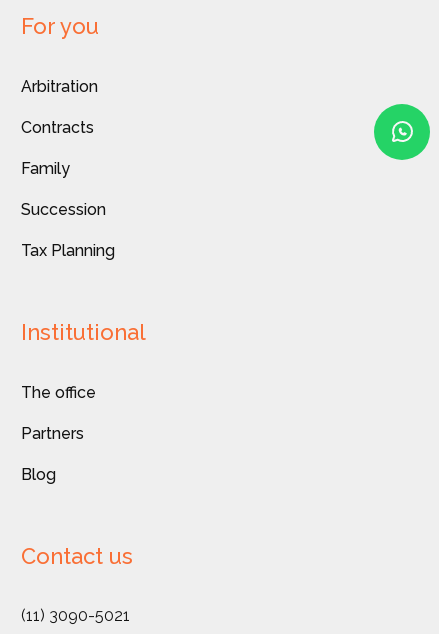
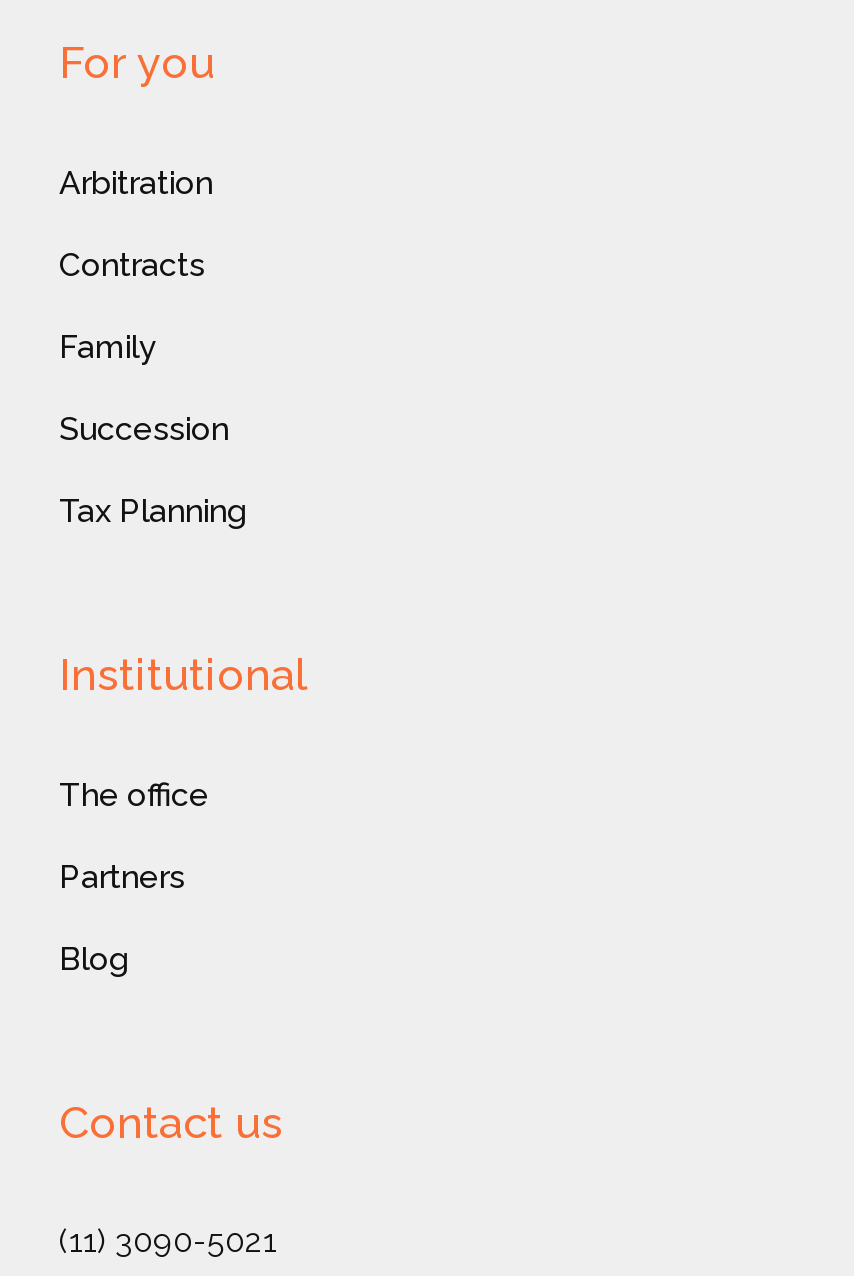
[373,103,431,161] [image] -> none

